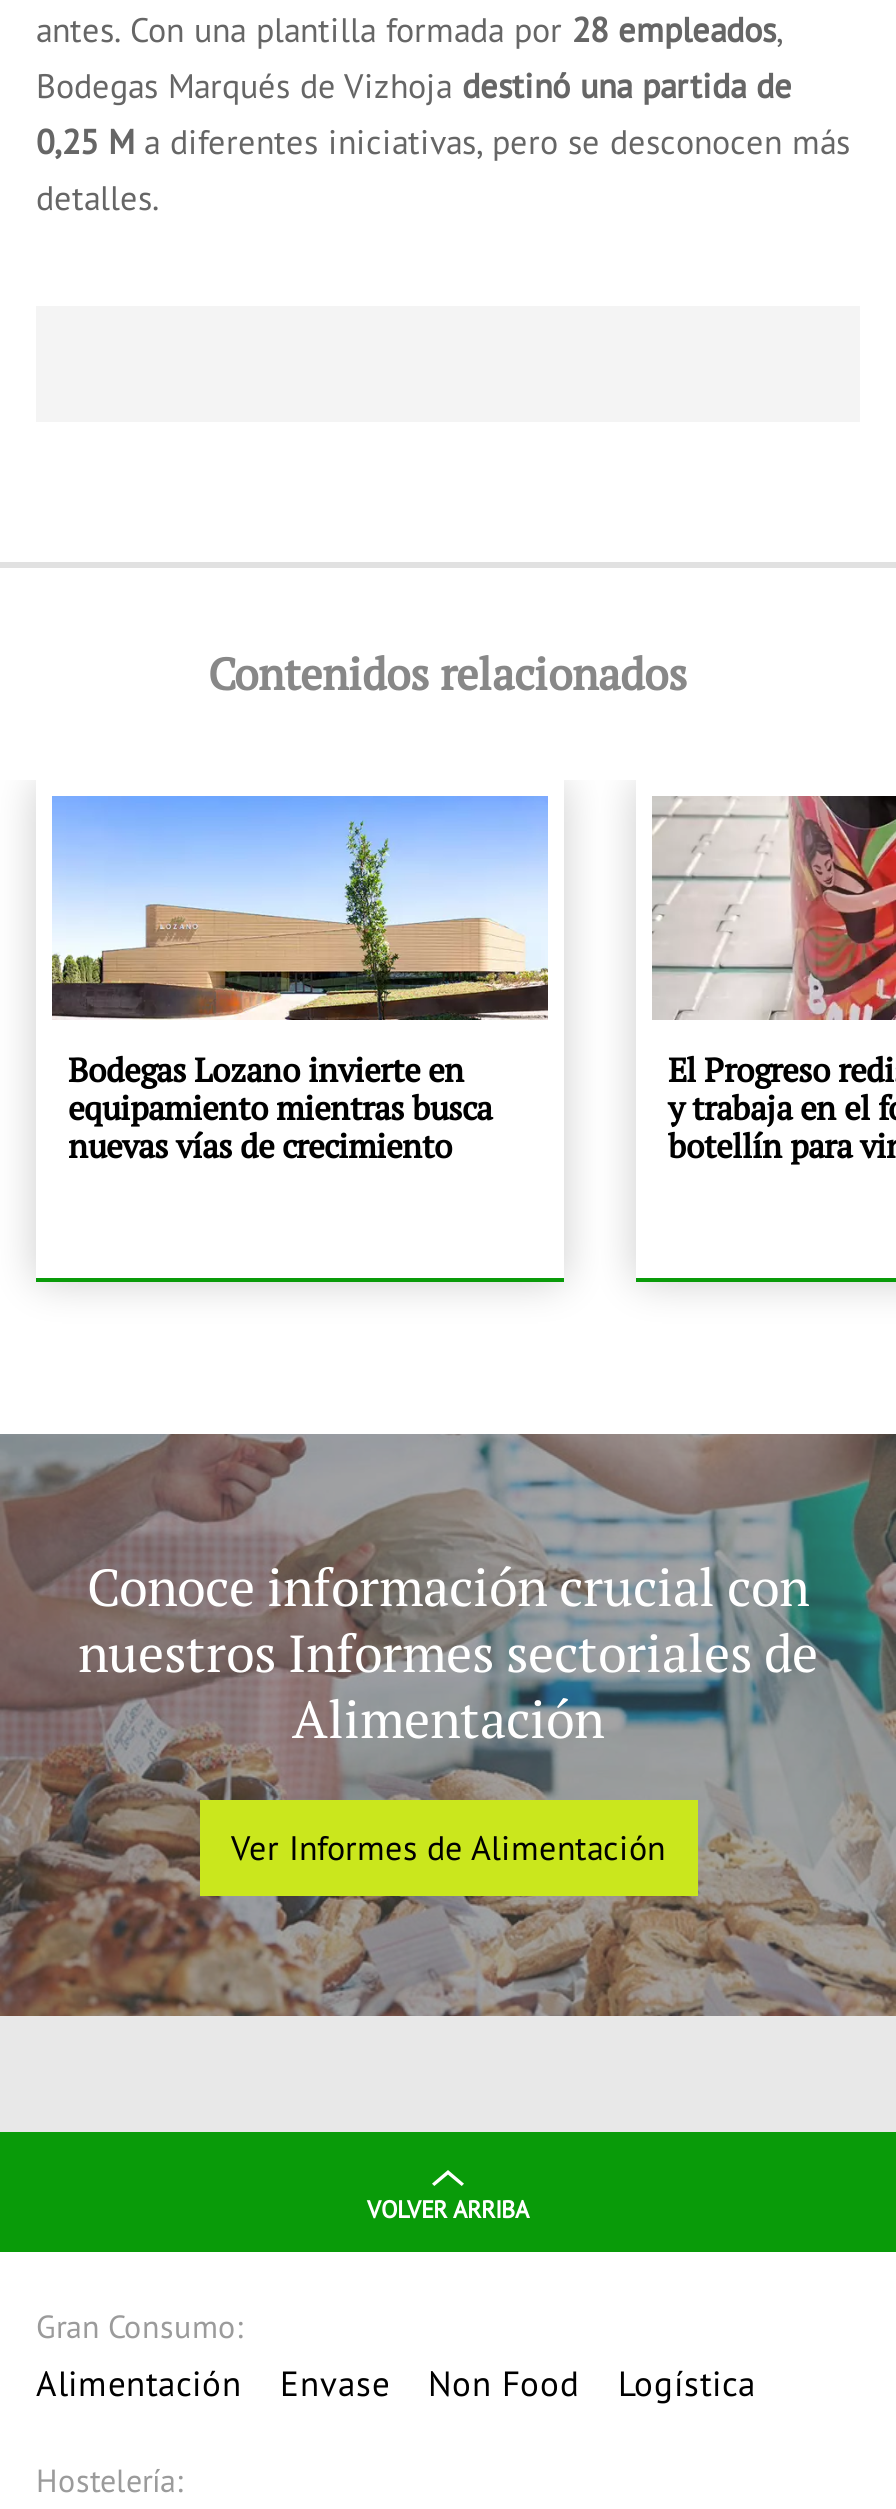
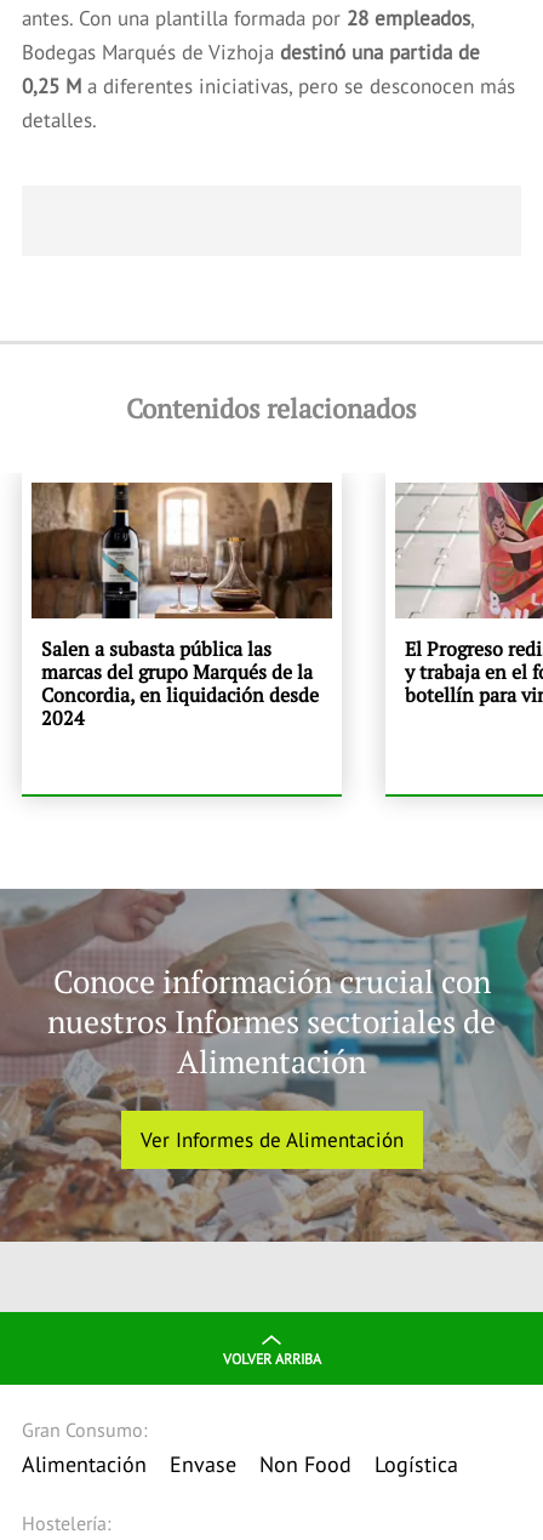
[50,794,550,1168] [image] | Bodegas Lozano invierte en | equipamiento mientras busca | nuevas vías de crecimiento -> [30,481,333,731] [image] | Salen a subasta pública las | marcas del grupo Marqués de la | Concordia, en liquidación desde | 2024

